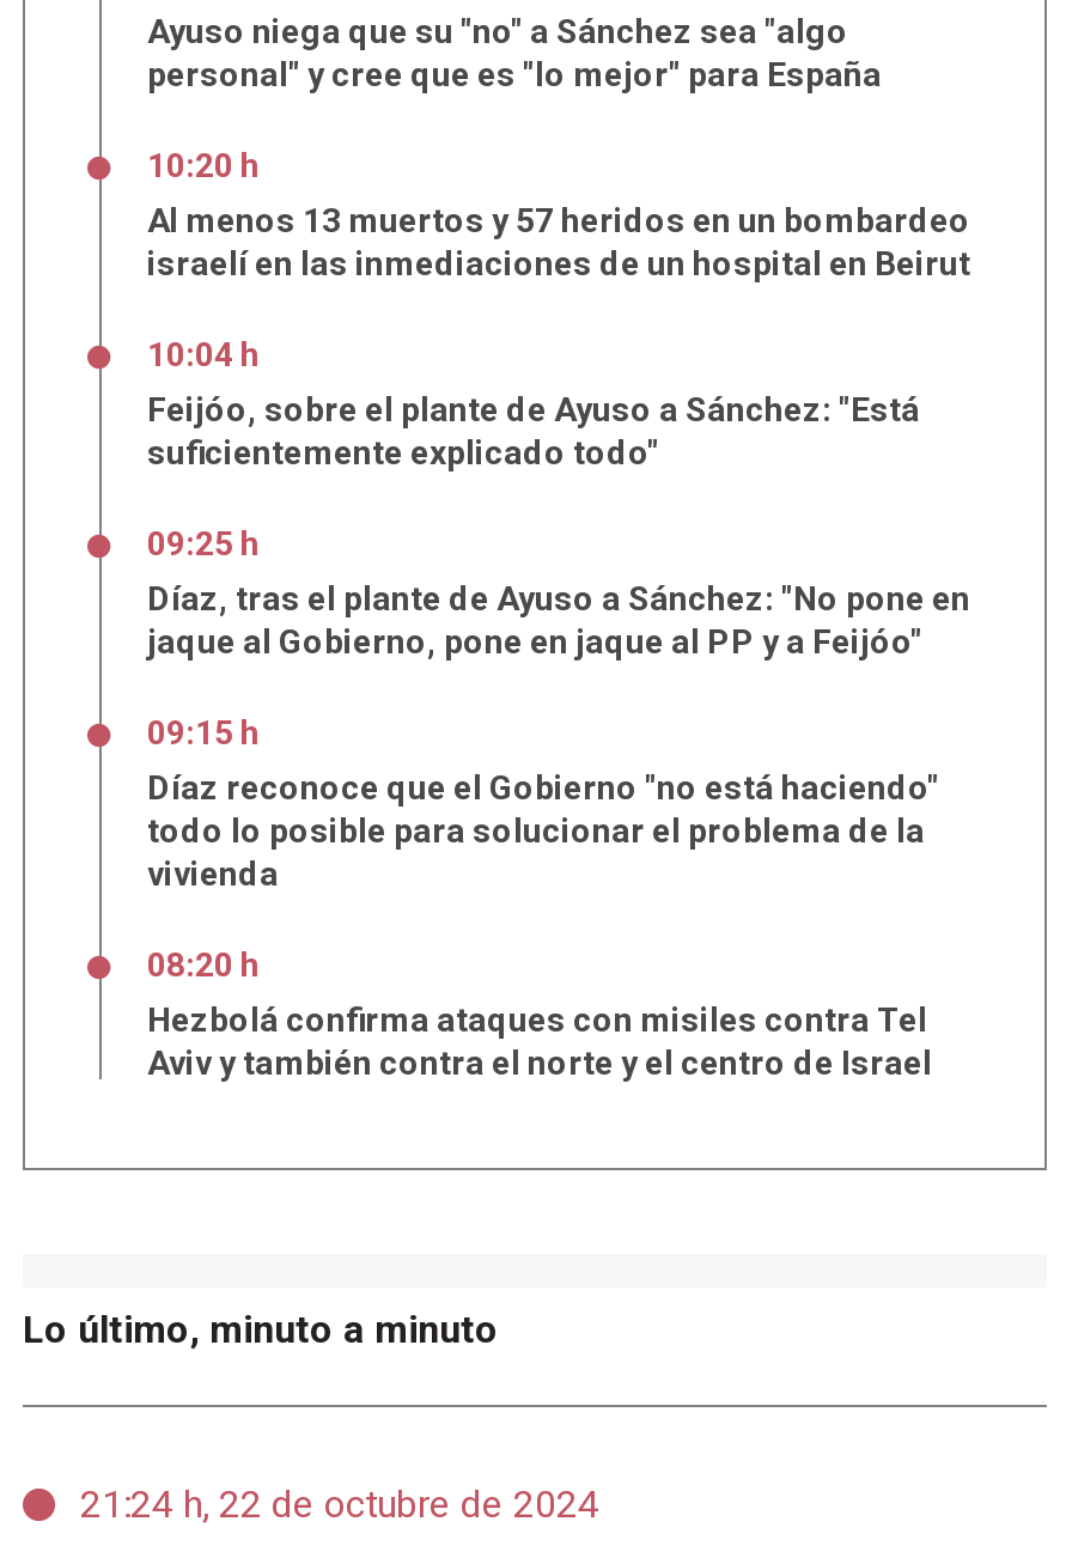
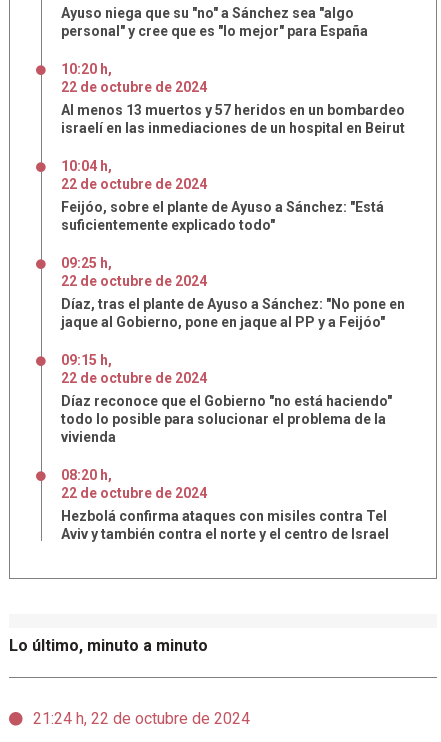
[147,146,260,184] 10:20 h -> [61,61,207,95] 10:20 h, | 22 de octubre de 2024
[147,335,260,373] 10:04 h -> [61,158,207,192] 10:04 h, | 22 de octubre de 2024
[147,524,260,562] 09:25 h -> [61,255,207,289] 09:25 h, | 22 de octubre de 2024
[147,713,260,751] 09:15 h -> [61,352,207,386] 09:15 h, | 22 de octubre de 2024
[147,945,260,984] 08:20 h -> [61,467,207,501] 08:20 h, | 22 de octubre de 2024

